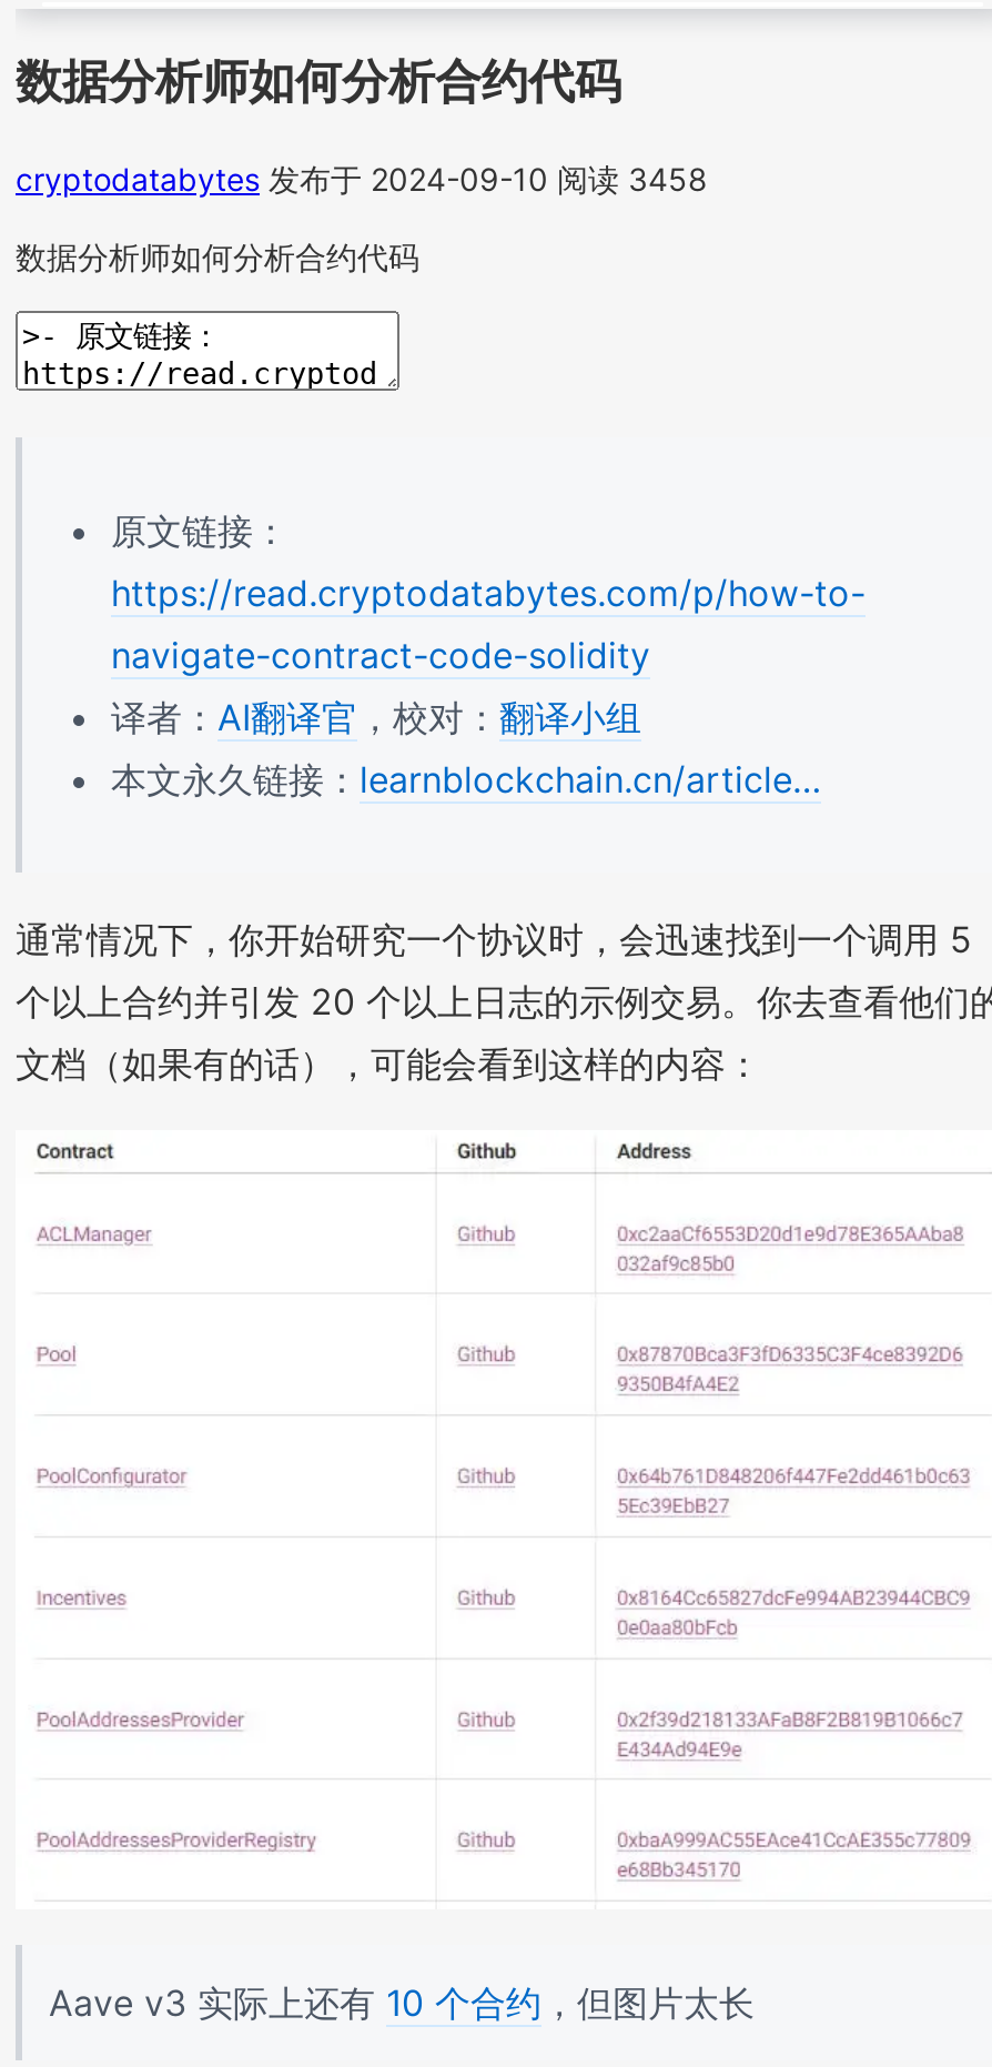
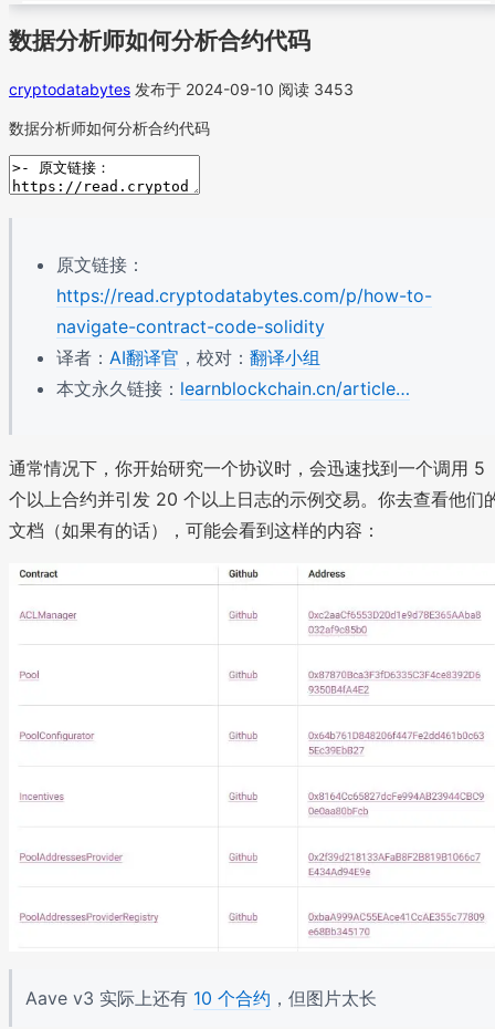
[16,159,708,197] cryptodatabytes 发布于 2024-09-10 阅读 3458 -> [9,79,354,98] cryptodatabytes 发布于 2024-09-10 阅读 3453

